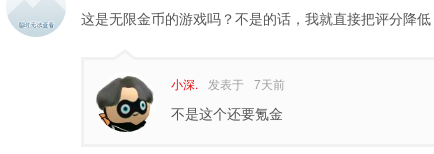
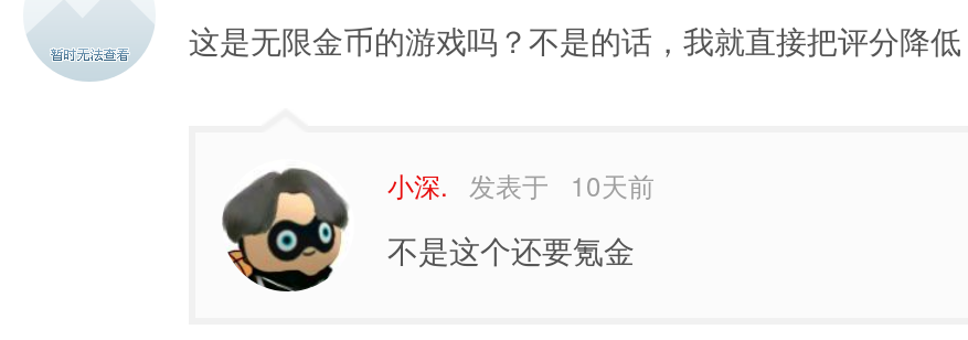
[171,75,285,92] 小深. 发表于 7天前 -> [387,166,655,203] 小深. 发表于 10天前

